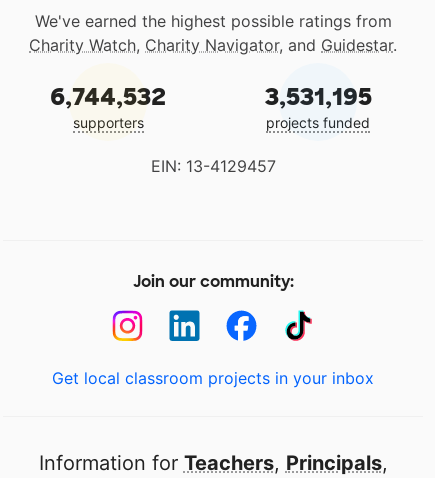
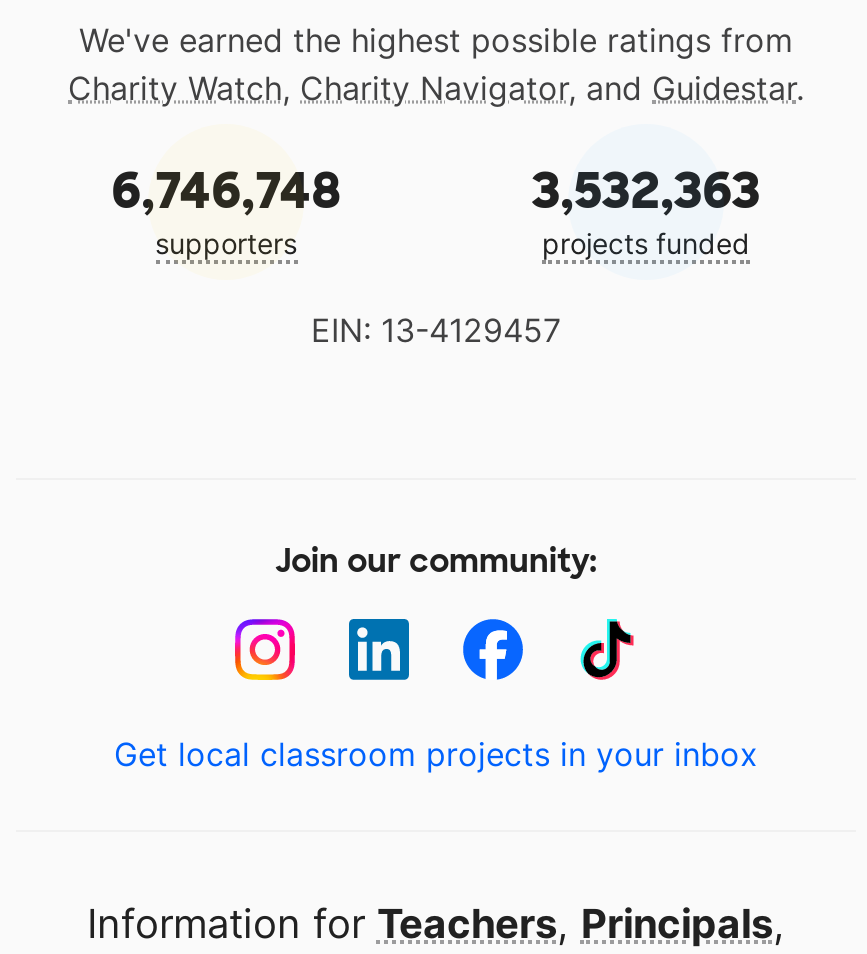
[50,81,166,112] 6,744,532 -> [111,160,341,222] 6,746,748
[264,81,371,112] 3,531,195 -> [532,160,760,222] 3,532,363

